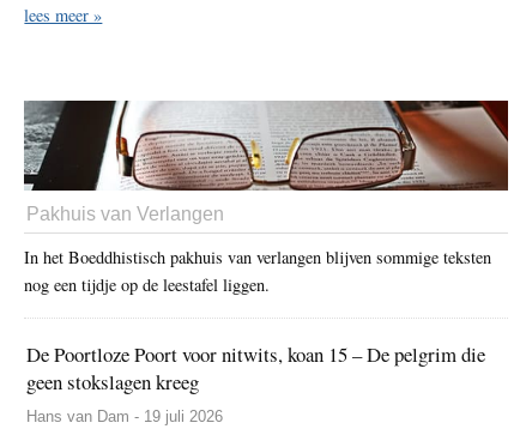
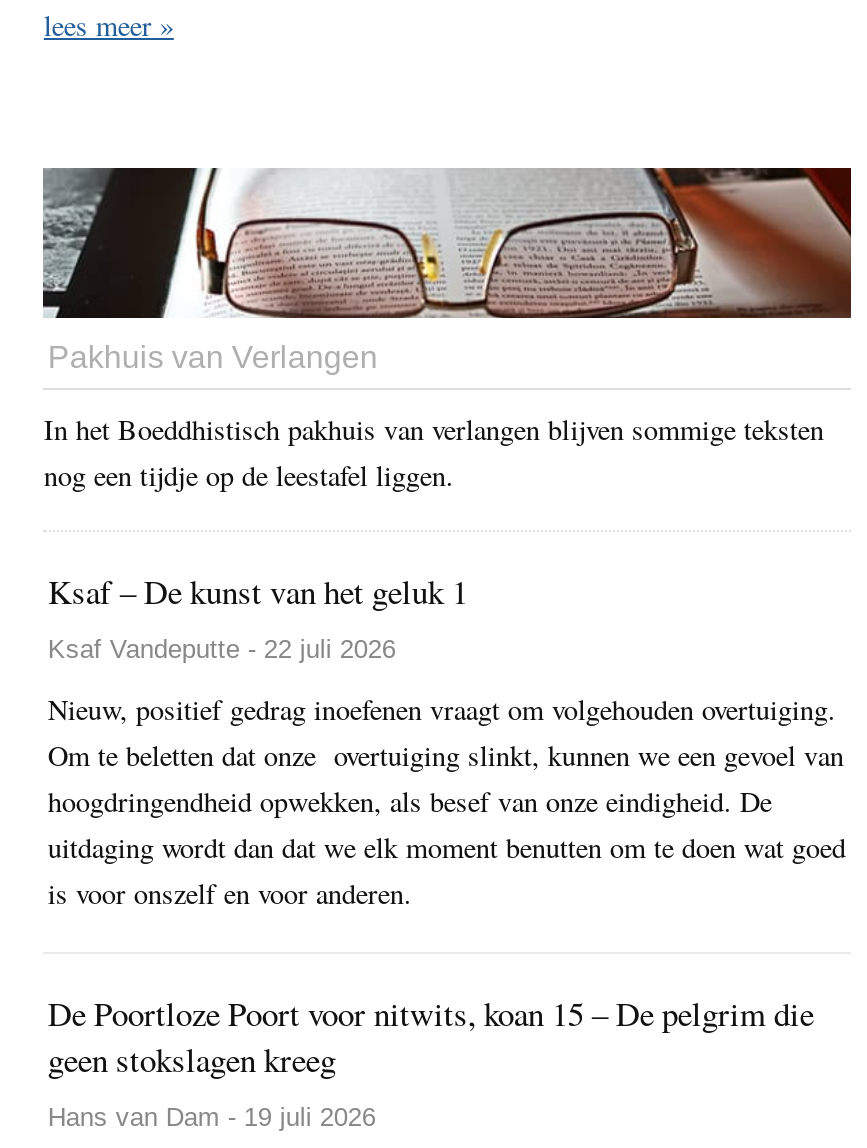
none -> [48,568,846,912] Ksaf – De kunst van het geluk 1 | Ksaf Vandeputte - 22 juli 2026 | Nieuw, positief gedrag inoefenen vraagt om volgehouden overtuiging. | Om te beletten dat onze overtuiging slinkt, kunnen we een gevoel van | hoogdringendheid opwekken, als besef van onze eindigheid. De | uitdaging wordt dan dat we elk moment benutten om te doen wat goed | is voor onszelf en voor anderen.

